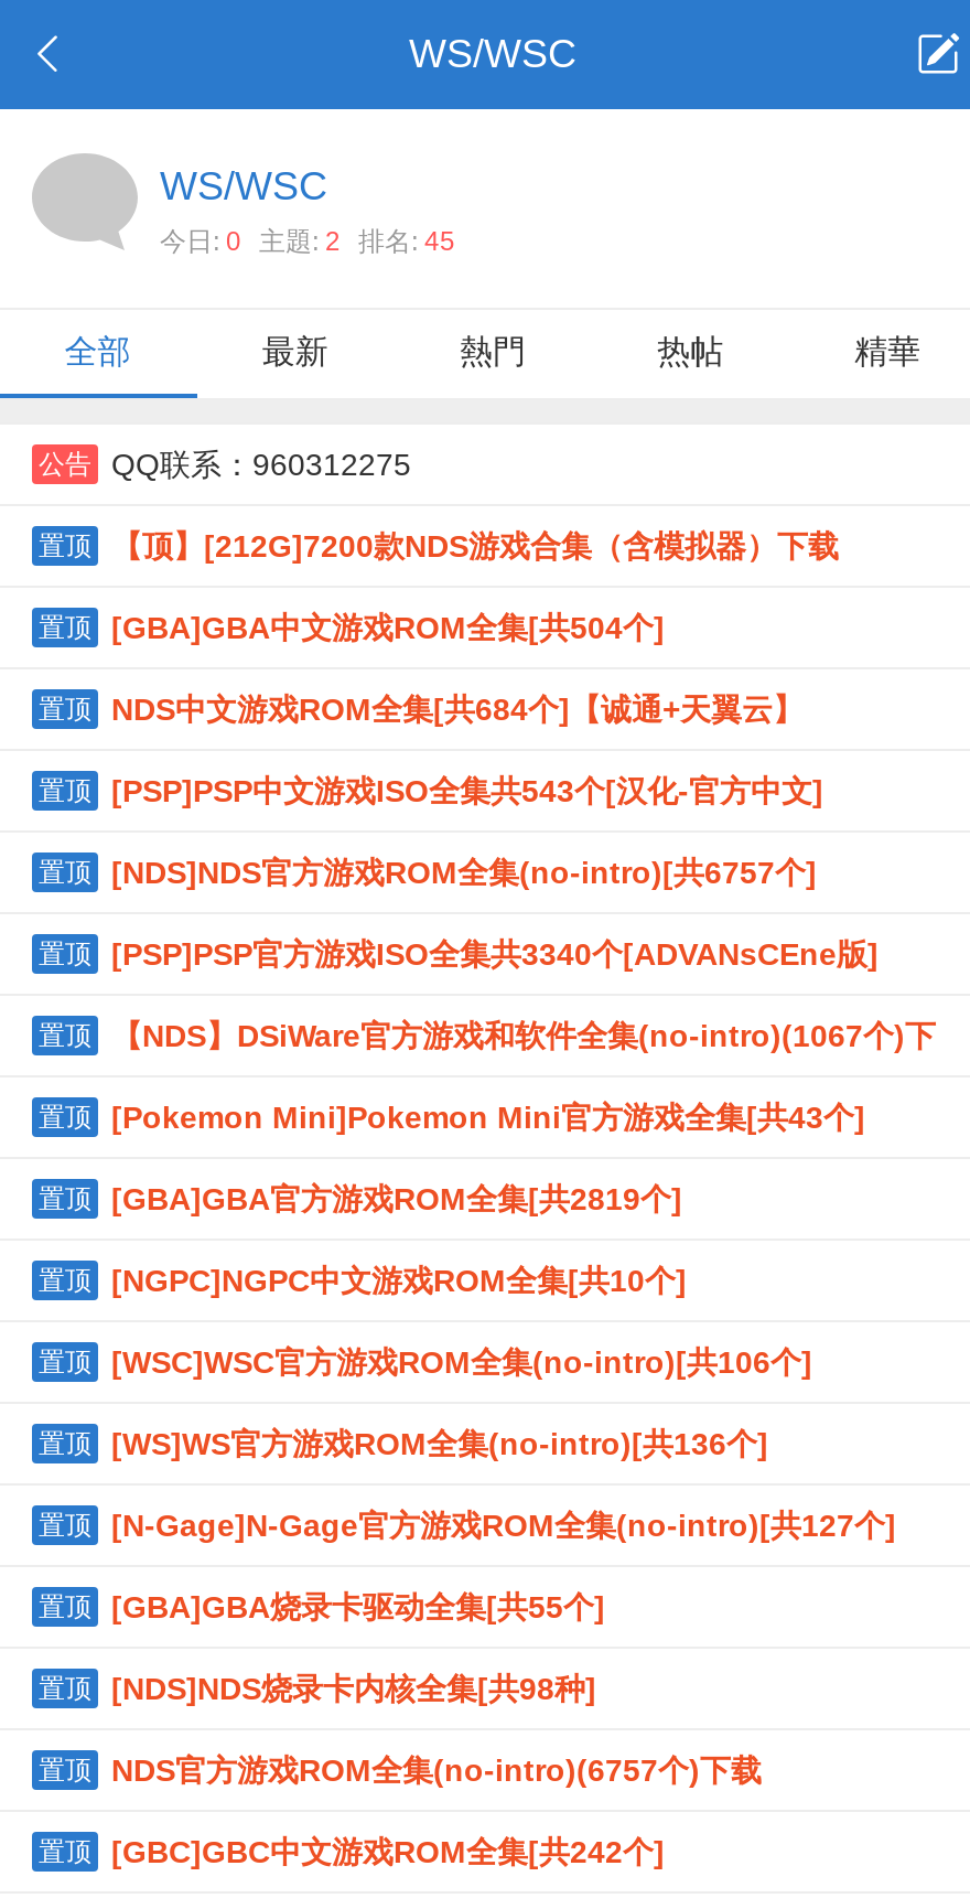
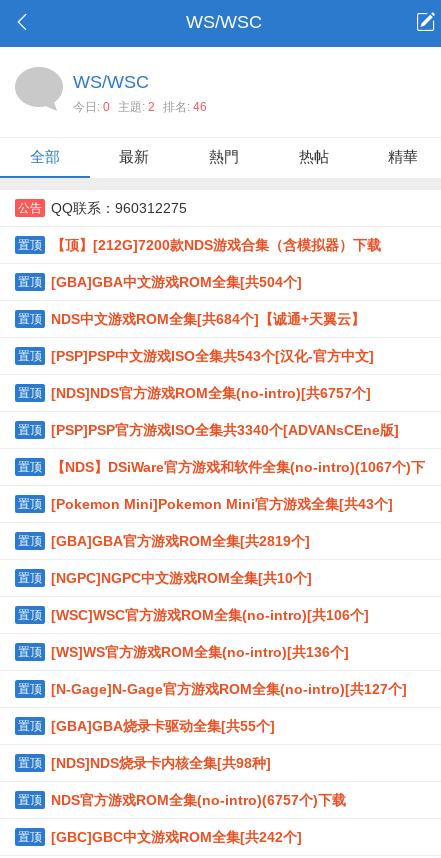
[160,226,455,257] 今日: 0 主題: 2 排名: 45 -> [73,100,207,114] 今日: 0 主題: 2 排名: 46

